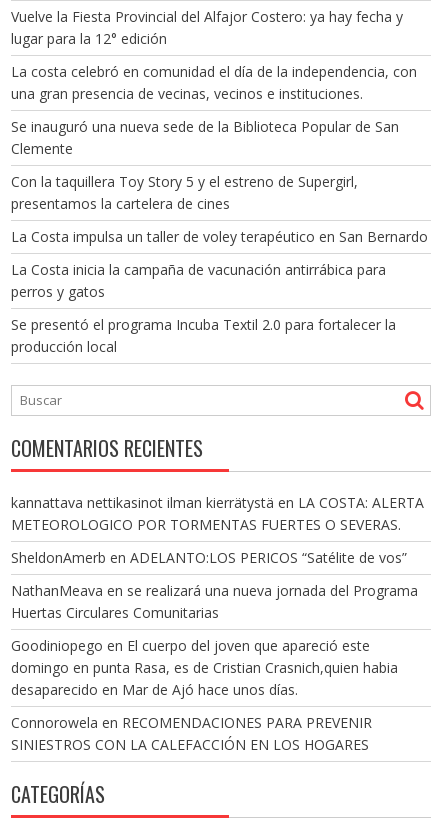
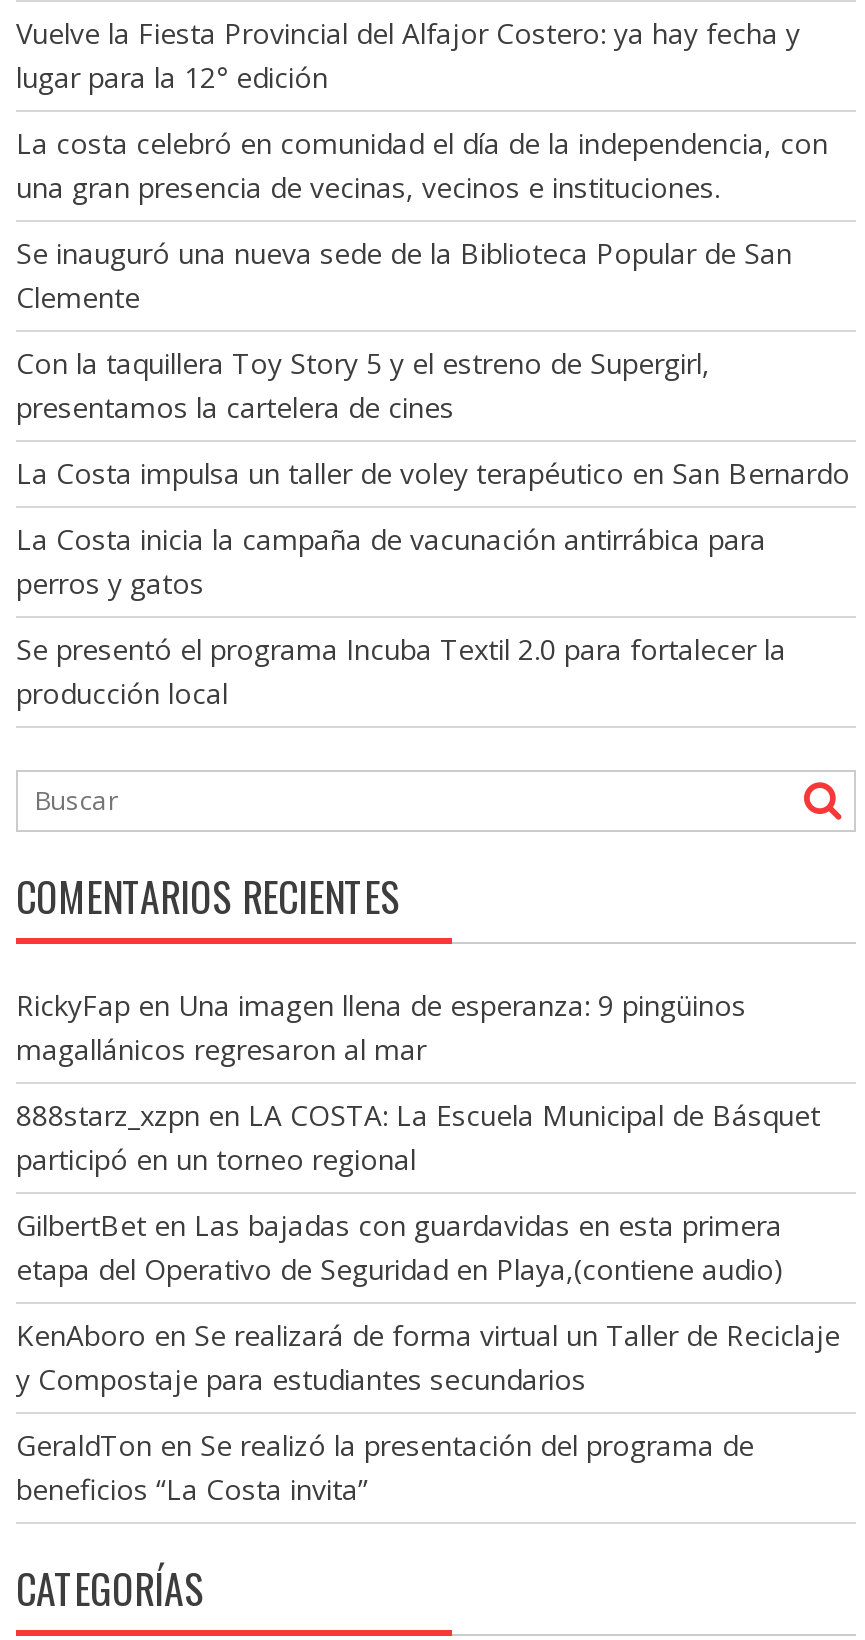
[11,493,424,534] kannattava nettikasinot ilman kierrätystä en LA COSTA: ALERTA | METEOROLOGICO POR TORMENTAS FUERTES O SEVERAS. -> [16,986,746,1068] RickyFap en Una imagen llena de esperanza: 9 pingüinos | magallánicos regresaron al mar
[11,548,407,567] SheldonAmerb en ADELANTO:LOS PERICOS “Satélite de vos” -> [16,1096,820,1178] 888starz_xzpn en LA COSTA: La Escuela Municipal de Básquet | participó en un torneo regional
[11,581,418,622] NathanMeava en se realizará una nueva jornada del Programa | Huertas Circulares Comunitarias -> [16,1206,784,1288] GilbertBet en Las bajadas con guardavidas en esta primera | etapa del Operativo de Seguridad en Playa,(contiene audio)
[11,636,398,699] Goodiniopego en El cuerpo del joven que apareció este | domingo en punta Rasa, es de Cristian Crasnich,quien habia | desaparecido en Mar de Ajó hace unos días. -> [16,1316,840,1398] KenAboro en Se realizará de forma virtual un Taller de Reciclaje | y Compostaje para estudiantes secundarios
[11,713,372,754] Connorowela en RECOMENDACIONES PARA PREVENIR | SINIESTROS CON LA CALEFACCIÓN EN LOS HOGARES -> [16,1426,754,1508] GeraldTon en Se realizó la presentación del programa de | beneficios “La Costa invita”

